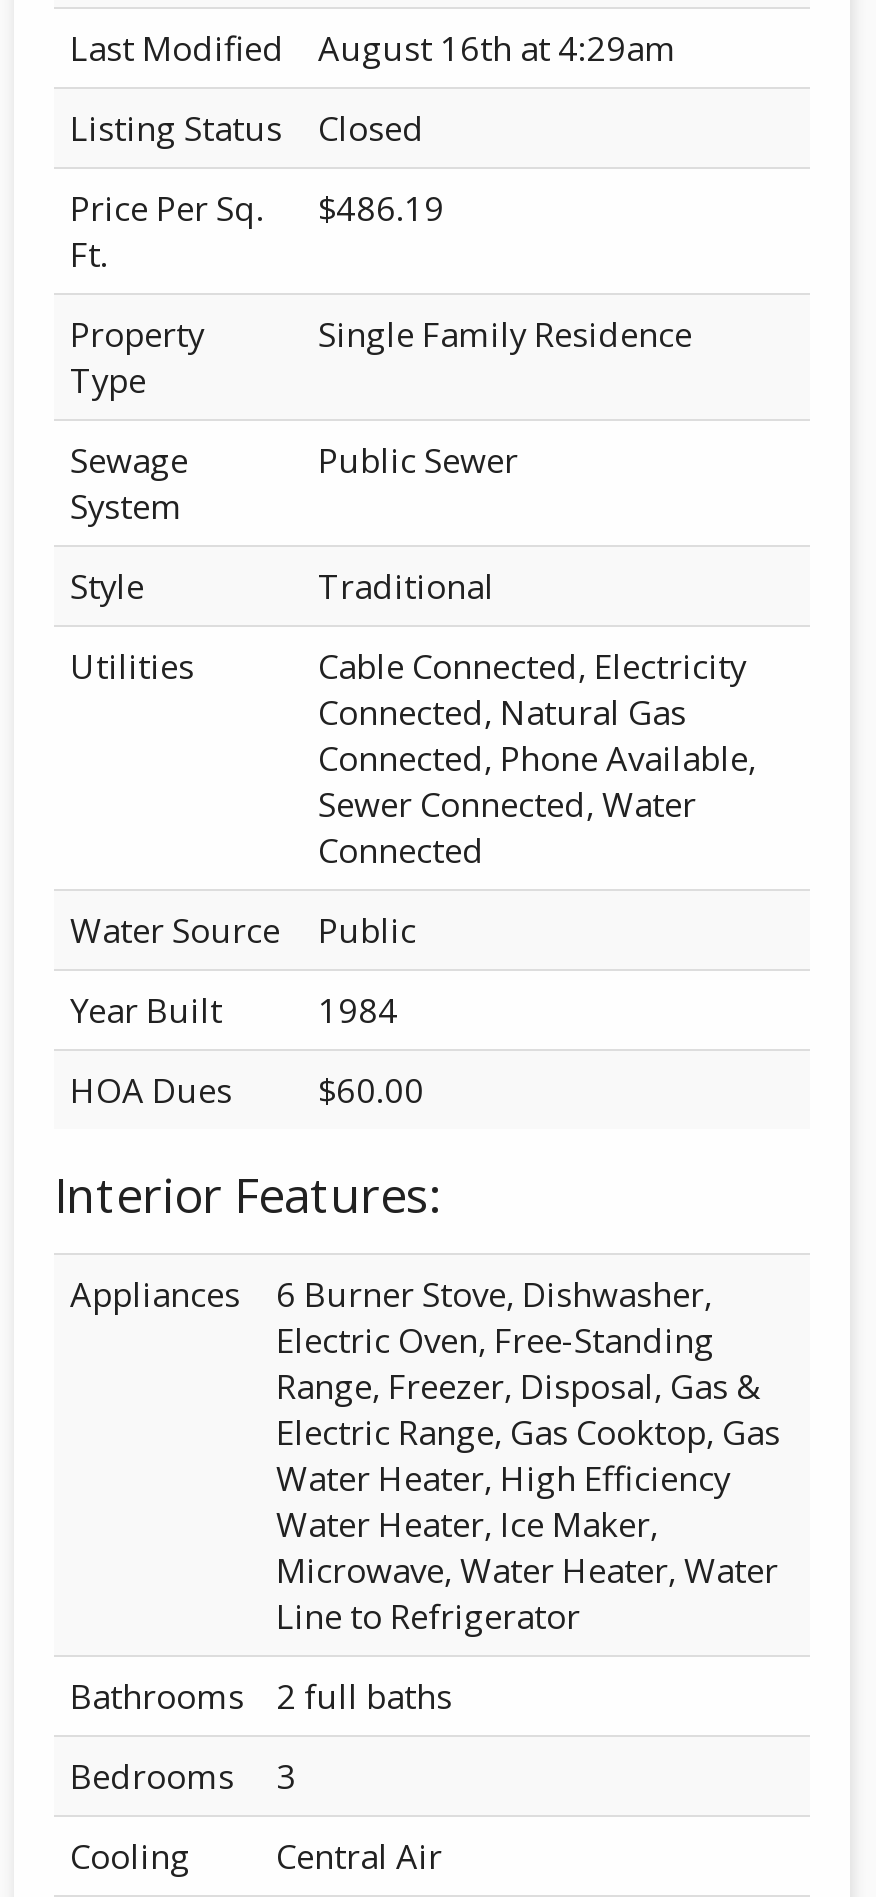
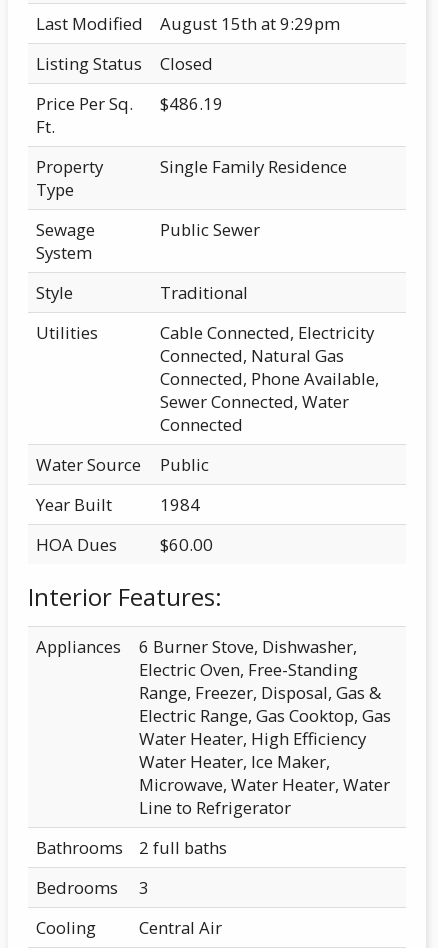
[318,24,676,70] August 16th at 4:29am -> [160,12,340,35] August 15th at 9:29pm

